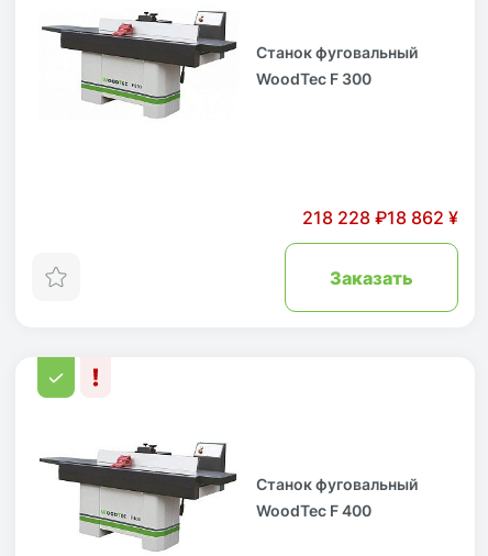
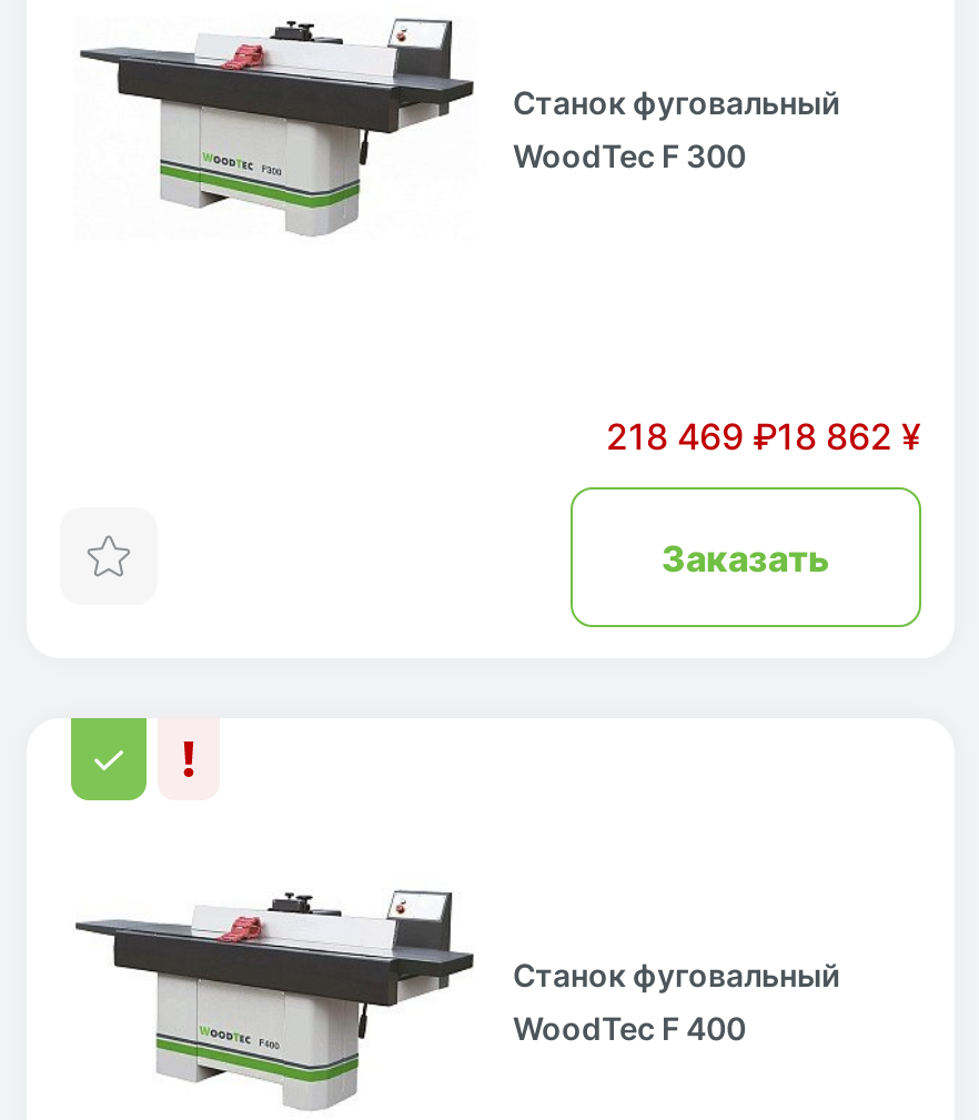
[302,206,458,230] 218 228 ₽18 862 ¥ -> [606,412,921,461] 218 469 ₽18 862 ¥

